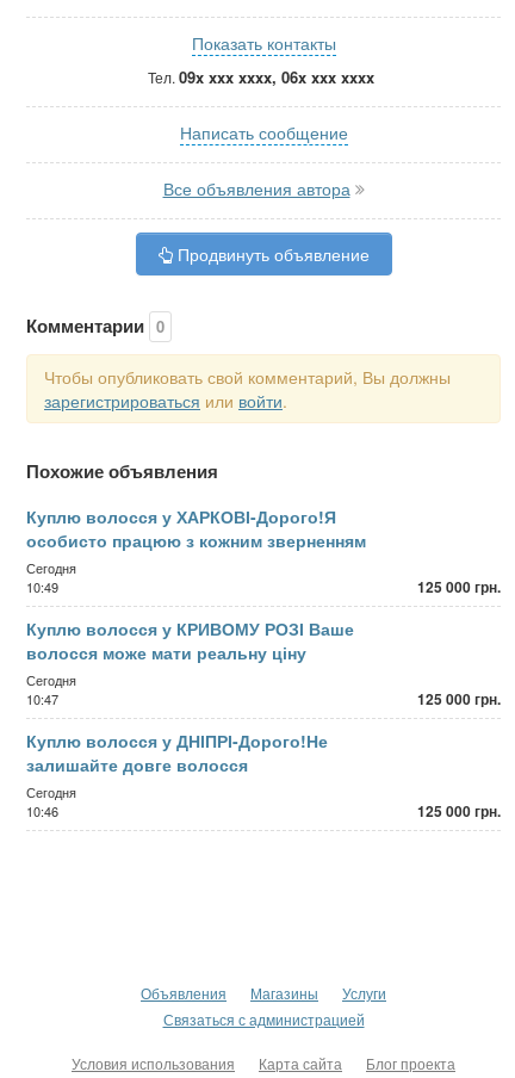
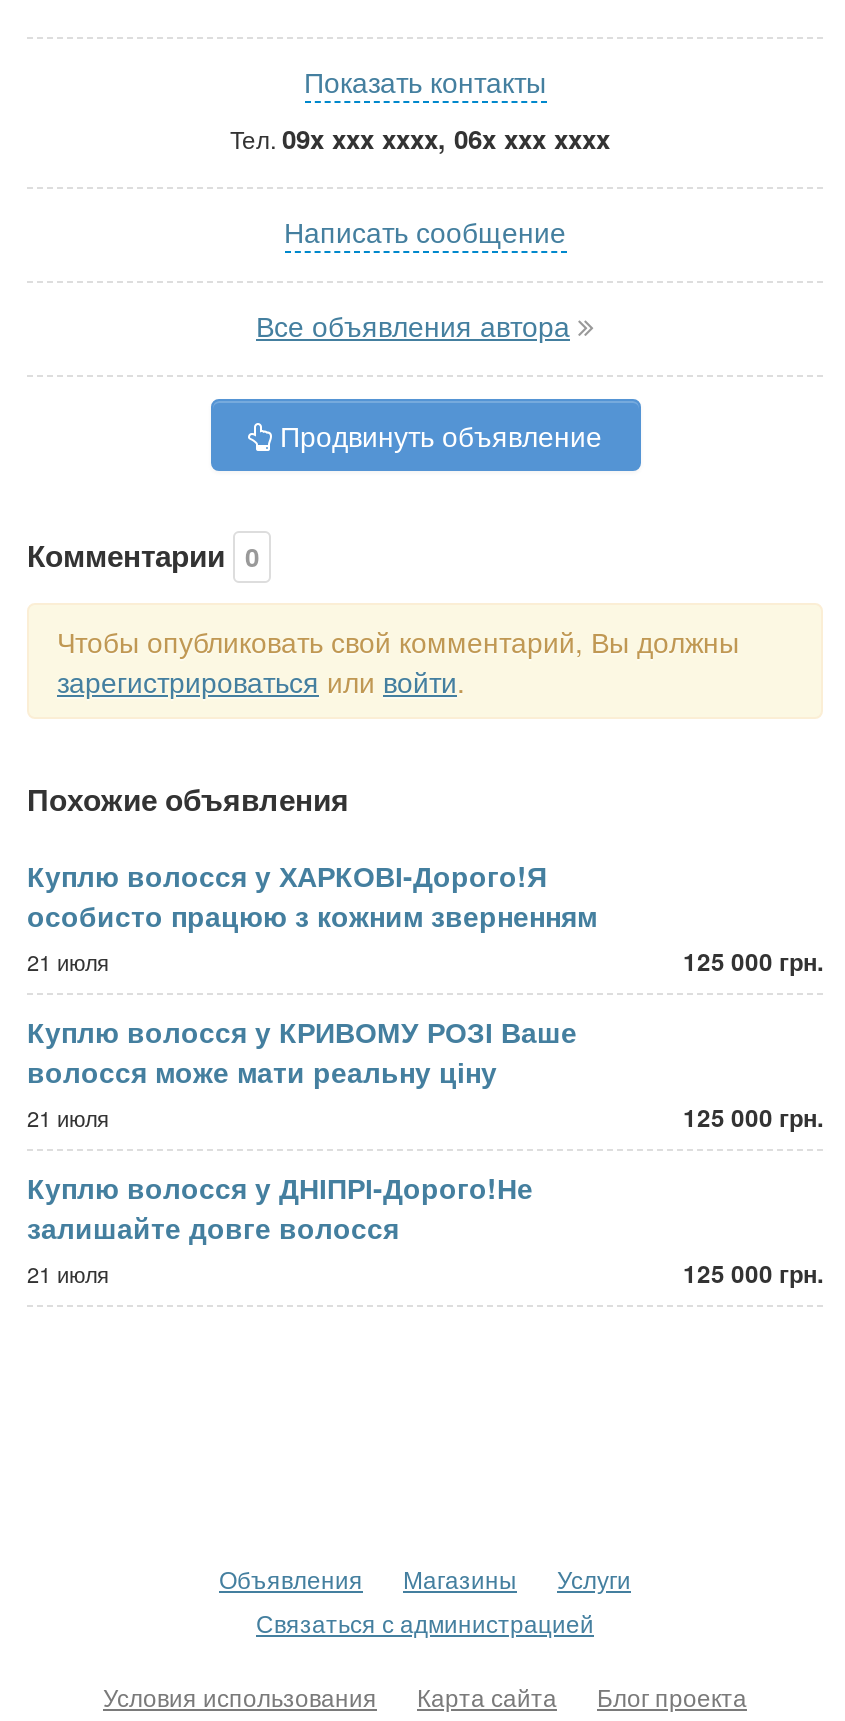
[26,558,76,596] Сегодня | 10:49 -> [27,945,109,977] 21 июля
[26,670,76,708] Сегодня | 10:47 -> [27,1101,109,1133] 21 июля
[26,782,76,820] Сегодня | 10:46 -> [27,1257,109,1289] 21 июля

